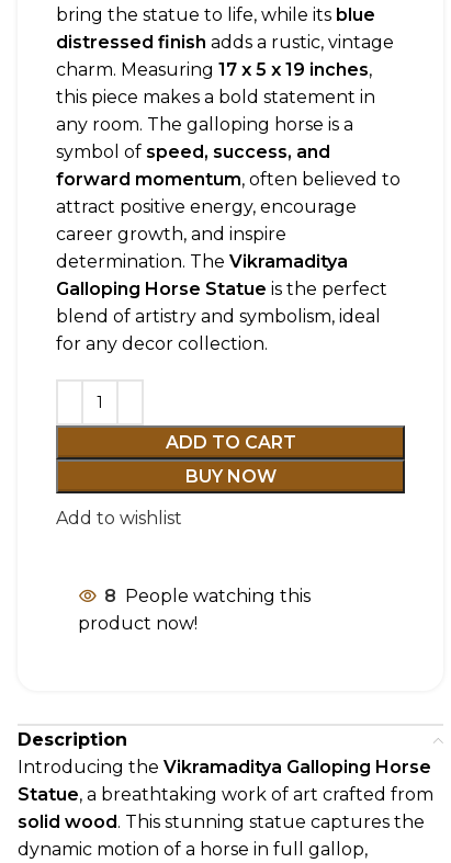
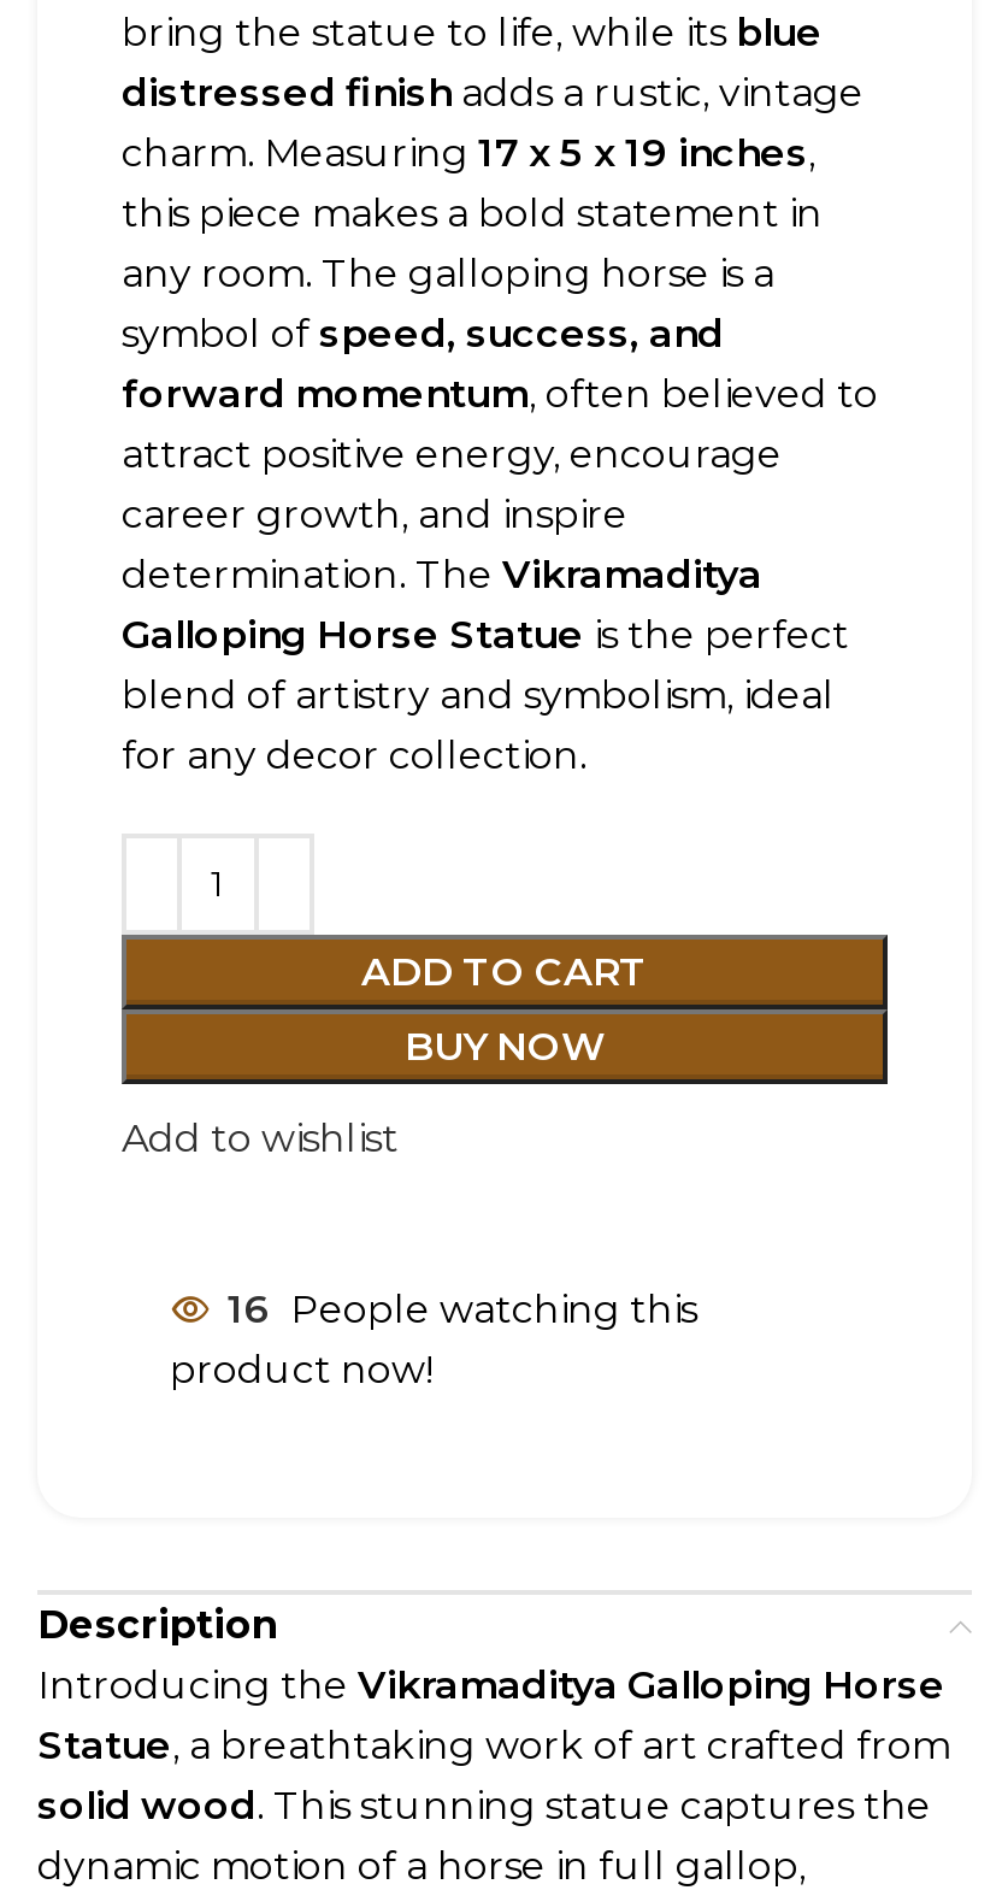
[104,585,311,606] 8 People watching this -> [228,1286,697,1332] 16 People watching this

